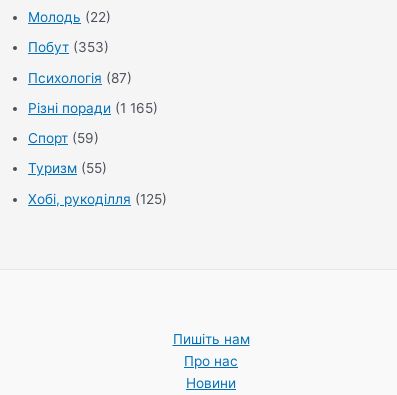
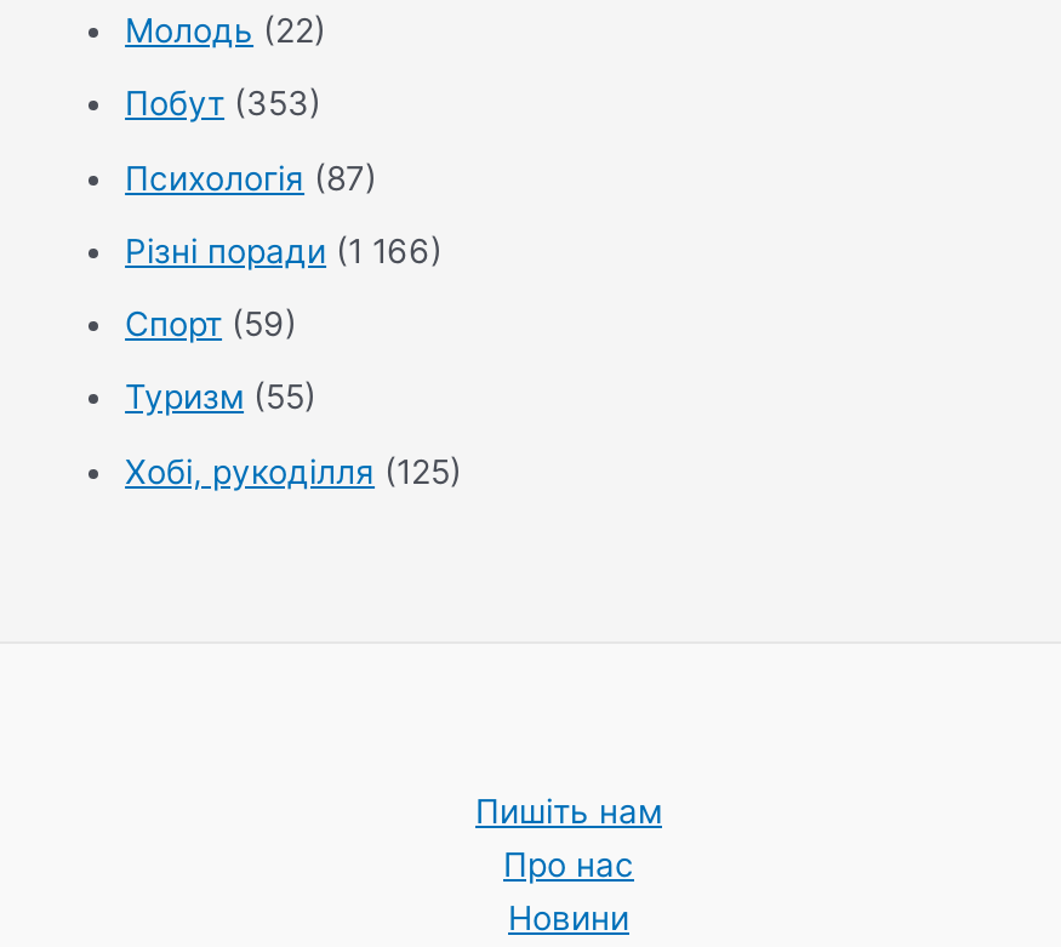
[28,100,158,116] Різні поради (1 165) -> [125,232,443,270] Різні поради (1 166)

